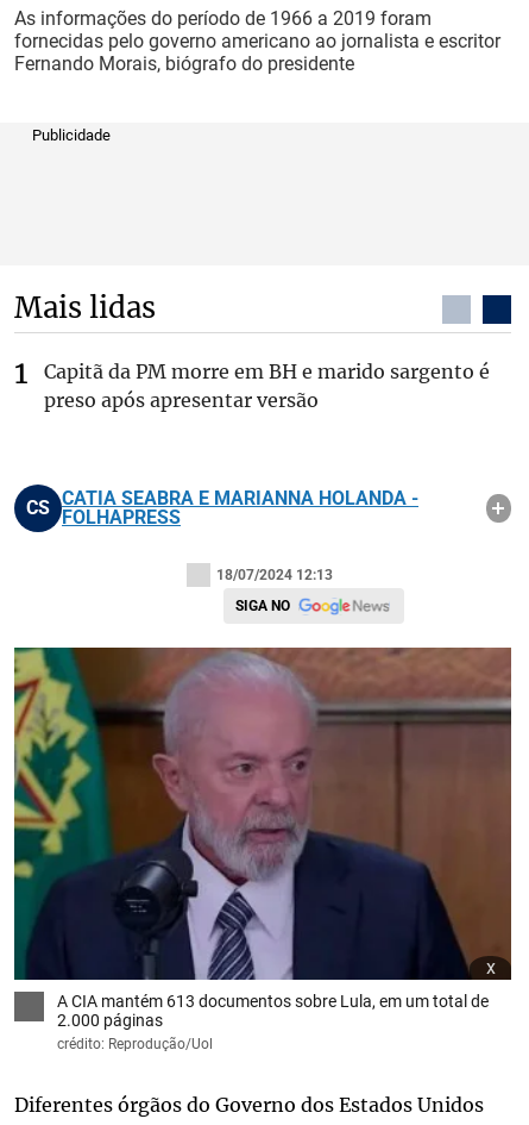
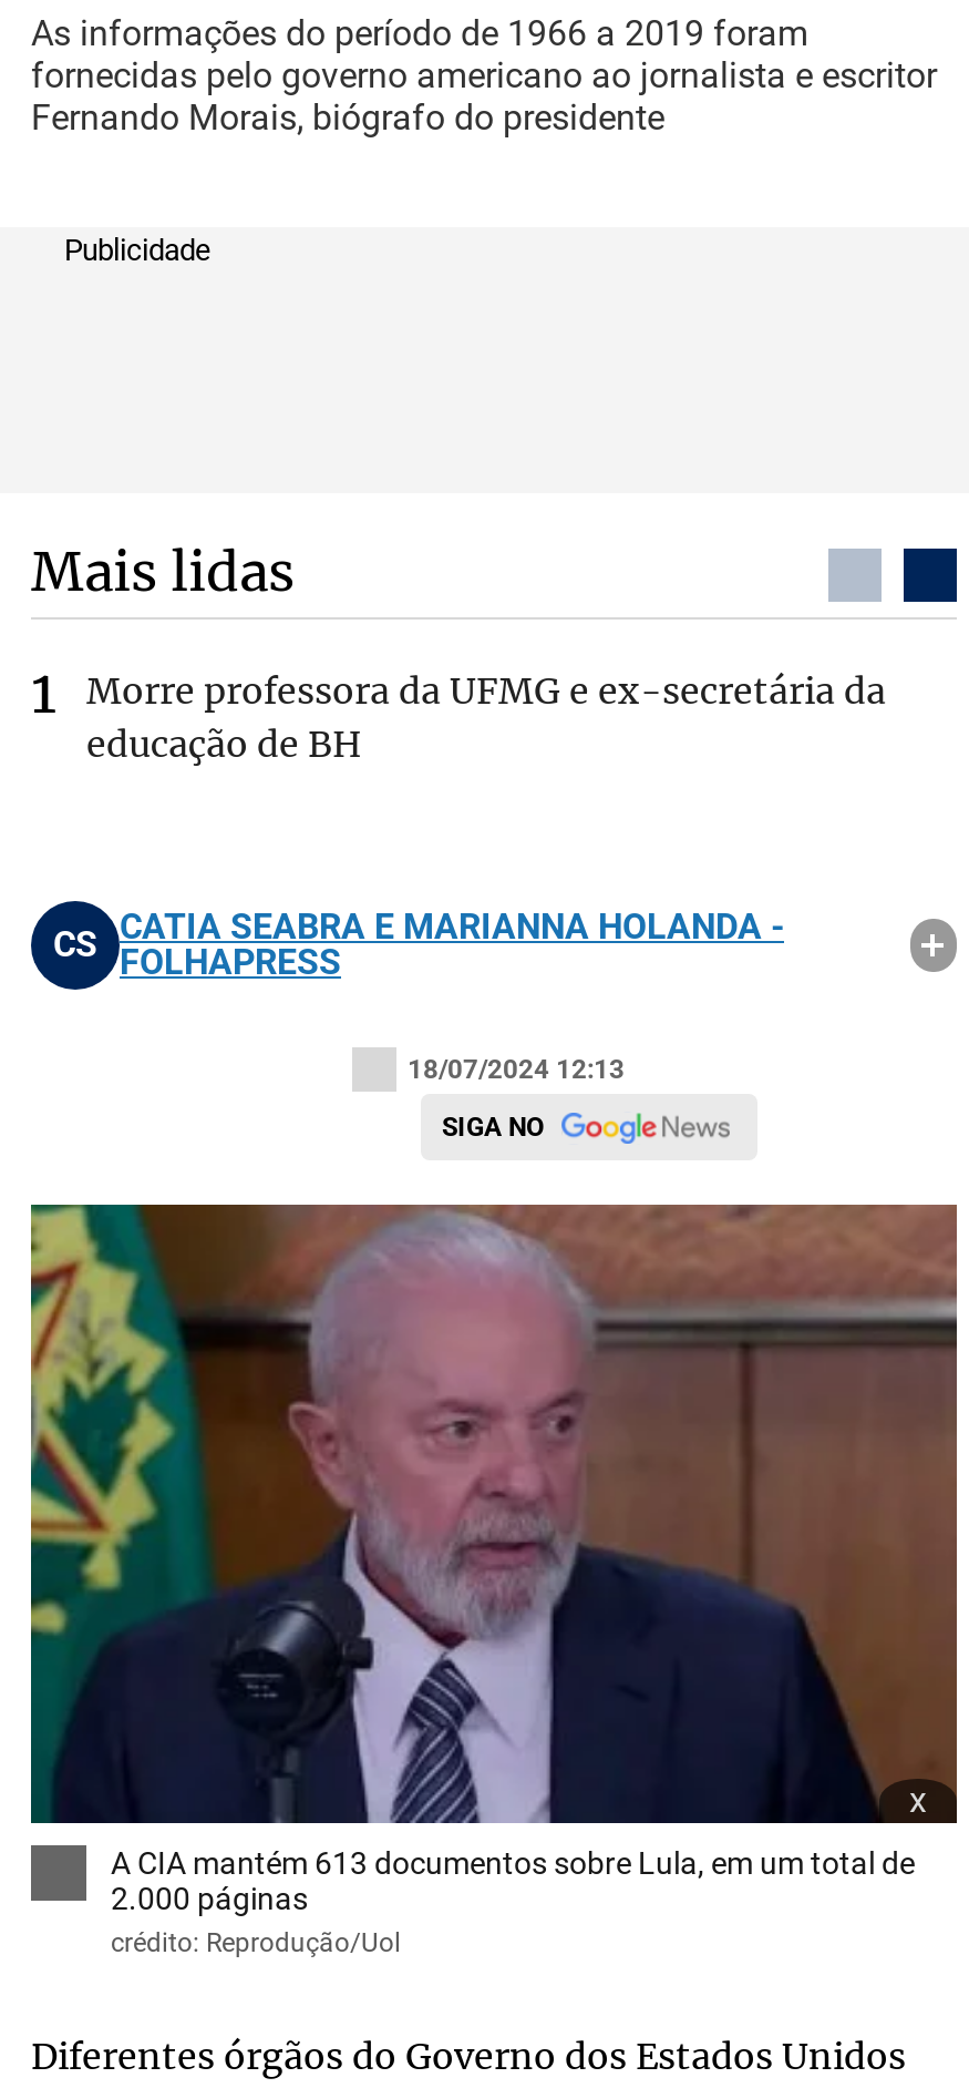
[44,360,490,412] Capitã da PM morre em BH e marido sargento é | preso após apresentar versão -> [86,668,886,766] Morre professora da UFMG e ex-secretária da | educação de BH

